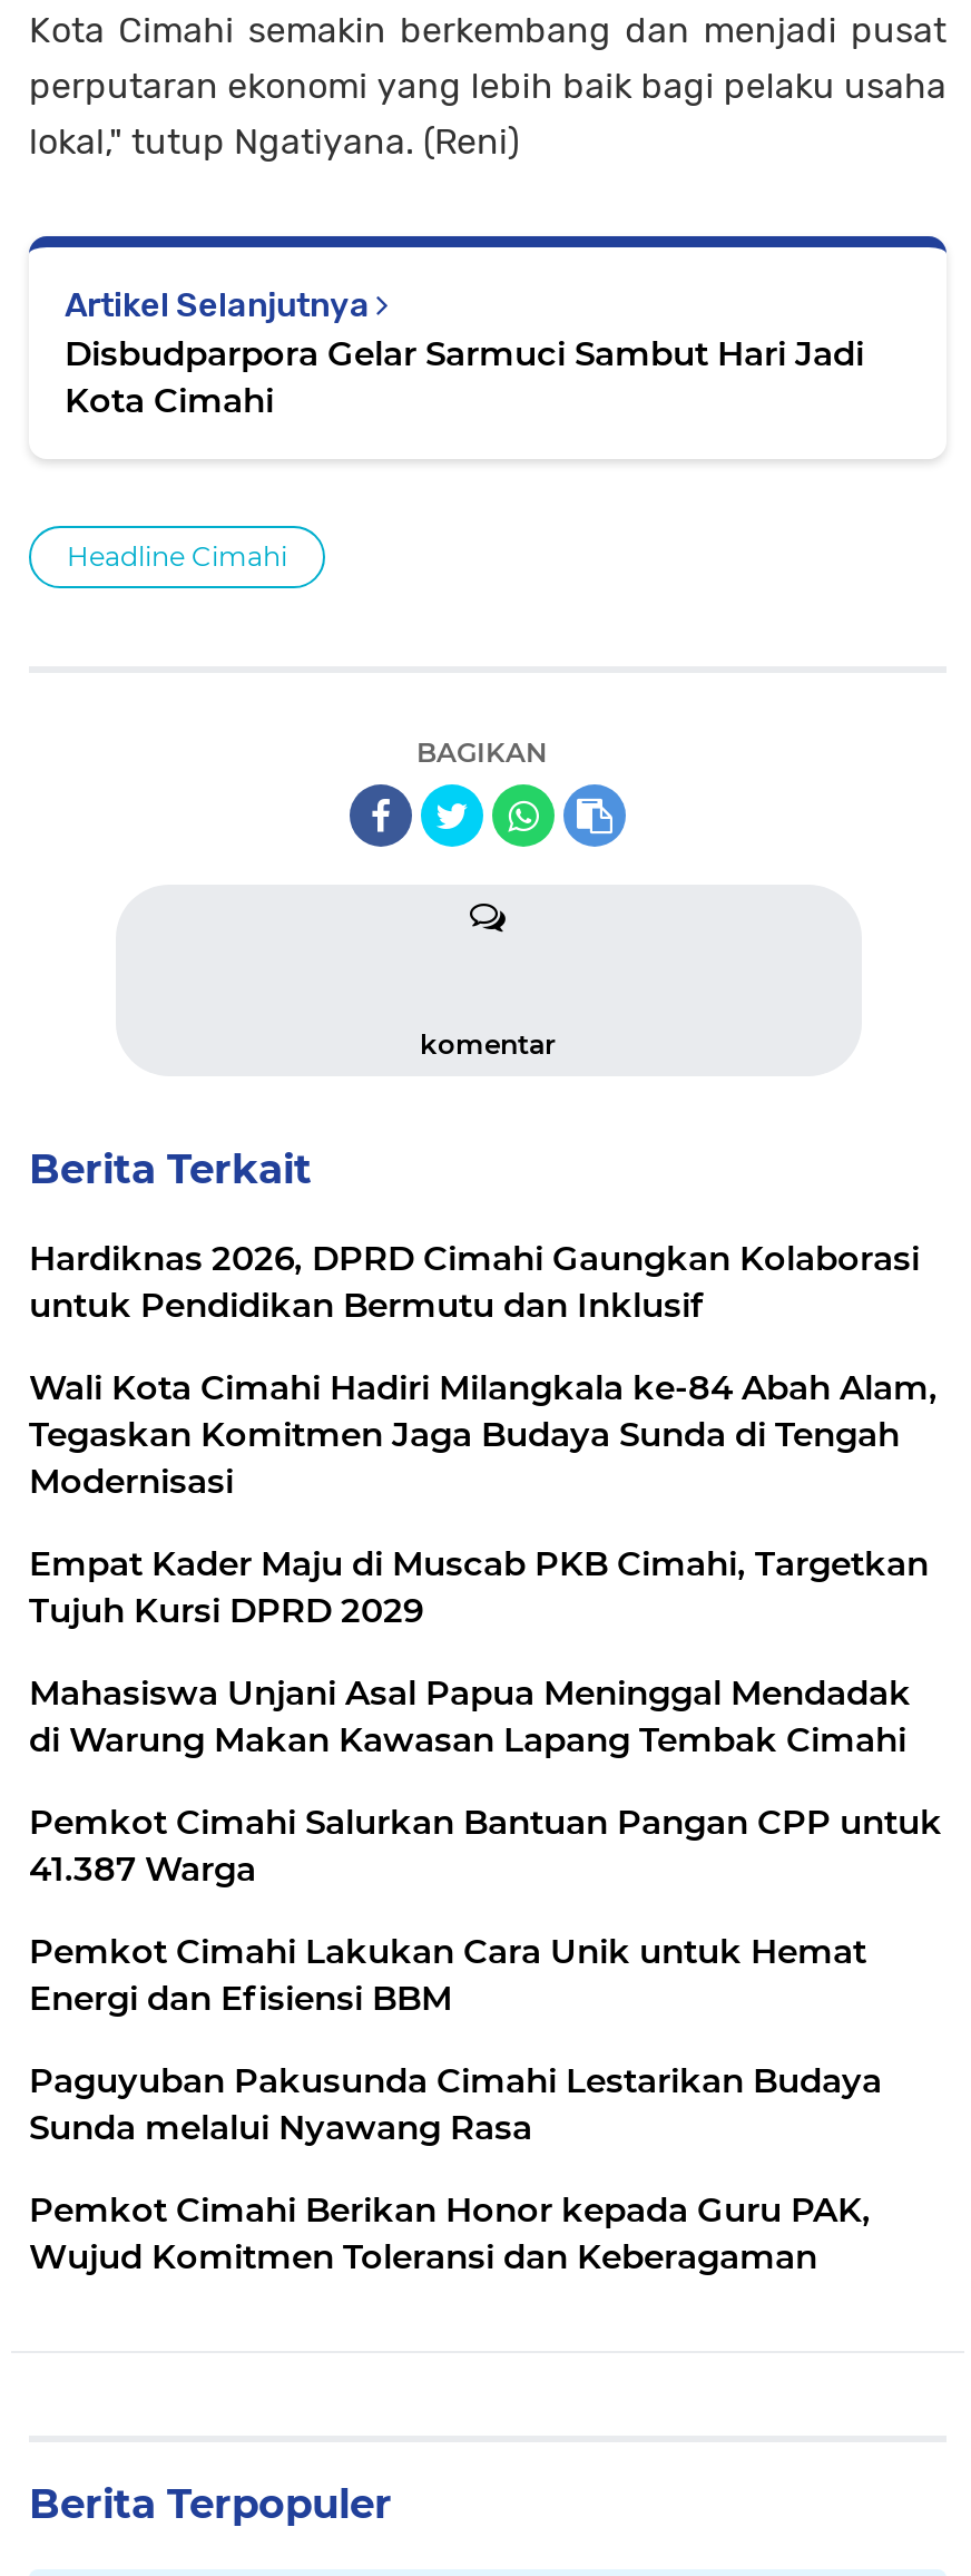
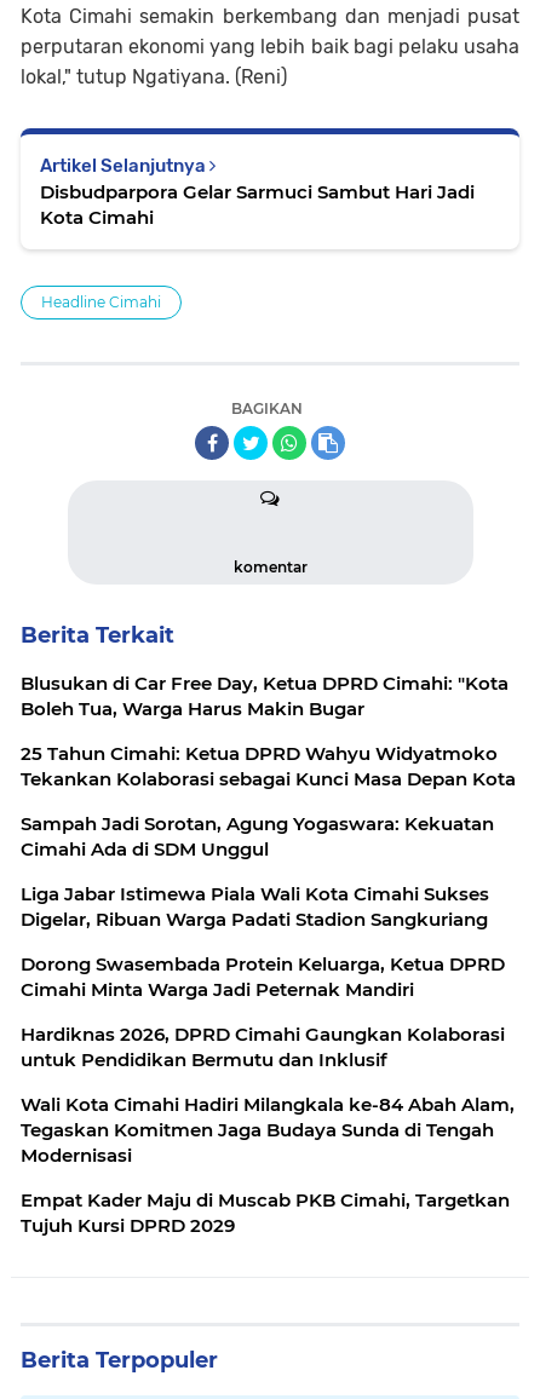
none -> [21,672,516,1001] Blusukan di Car Free Day, Ketua DPRD Cimahi: "Kota | Boleh Tua, Warga Harus Makin Bugar | 25 Tahun Cimahi: Ketua DPRD Wahyu Widyatmoko | Tekankan Kolaborasi sebagai Kunci Masa Depan Kota | Sampah Jadi Sorotan, Agung Yogaswara: Kekuatan | Cimahi Ada di SDM Unggul | Liga Jabar Istimewa Piala Wali Kota Cimahi Sukses | Digelar, Ribuan Warga Padati Stadion Sangkuriang | Dorong Swasembada Protein Keluarga, Ketua DPRD | Cimahi Minta Warga Jadi Peternak Mandiri
moved [29,1237,938,1631] -> [21,1023,515,1237]: Hardiknas 2026, DPRD Cimahi Gaungkan Kolaborasi | untuk Pendidikan Bermutu dan Inklusif | Wali Kota Cimahi Hadiri Milangkala ke-84 Abah Alam, | Tegaskan Komitmen Jaga Budaya Sunda di Tengah | Modernisasi | Empat Kader Maju di Muscab PKB Cimahi, Targetkan | Tujuh Kursi DPRD 2029
[29,1671,942,2277] Mahasiswa Unjani Asal Papua Meninggal Mendadak | di Warung Makan Kawasan Lapang Tembak Cimahi | Pemkot Cimahi Salurkan Bantuan Pangan CPP untuk | 41.387 Warga | Pemkot Cimahi Lakukan Cara Unik untuk Hemat | Energi dan Efisiensi BBM | Paguyuban Pakusunda Cimahi Lestarikan Budaya | Sunda melalui Nyawang Rasa | Pemkot Cimahi Berikan Honor kepada Guru PAK, | Wujud Komitmen Toleransi dan Keberagaman -> none

